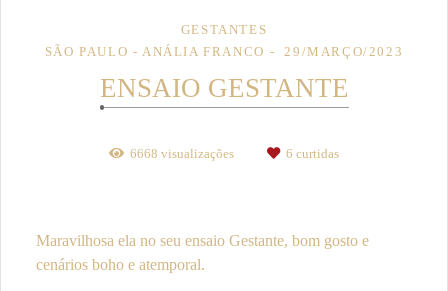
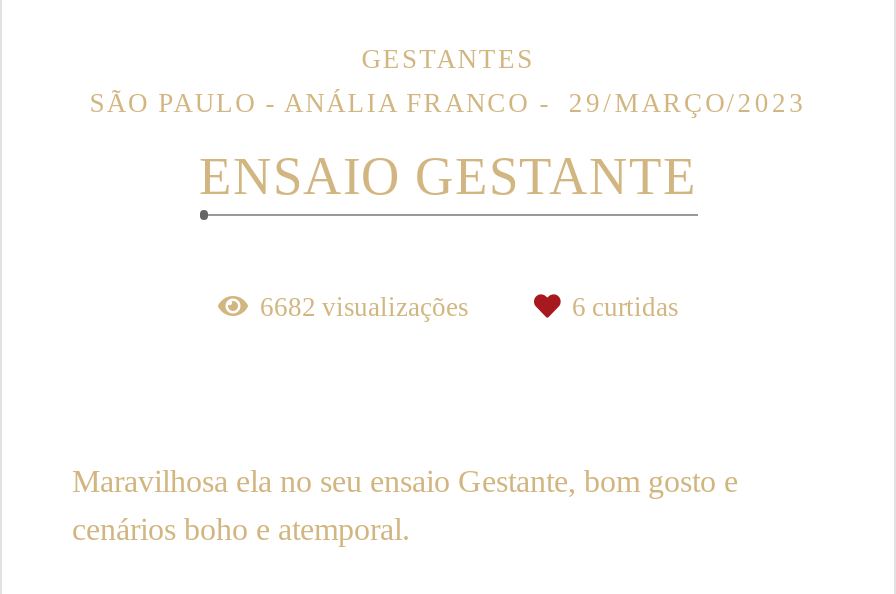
[130,146,237,161] 6668 visualizações -> [260,291,474,321] 6682 visualizações

